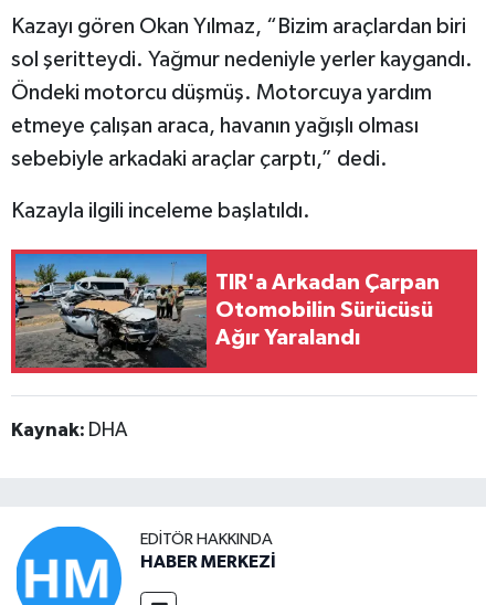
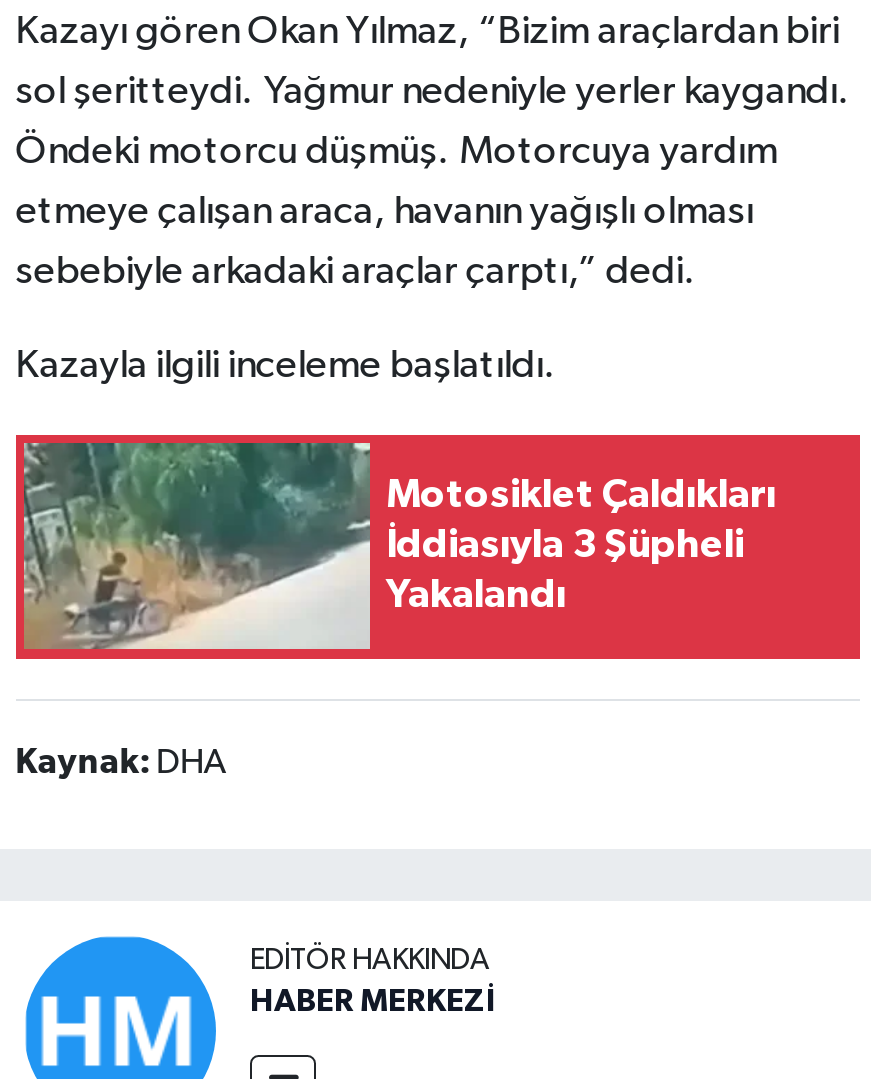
[14,253,440,369] [image] | TIR'a Arkadan Çarpan | Otomobilin Sürücüsü | Ağır Yaralandı -> [22,441,776,651] [image] | Motosiklet Çaldıkları | İddiasıyla 3 Şüpheli | Yakalandı

